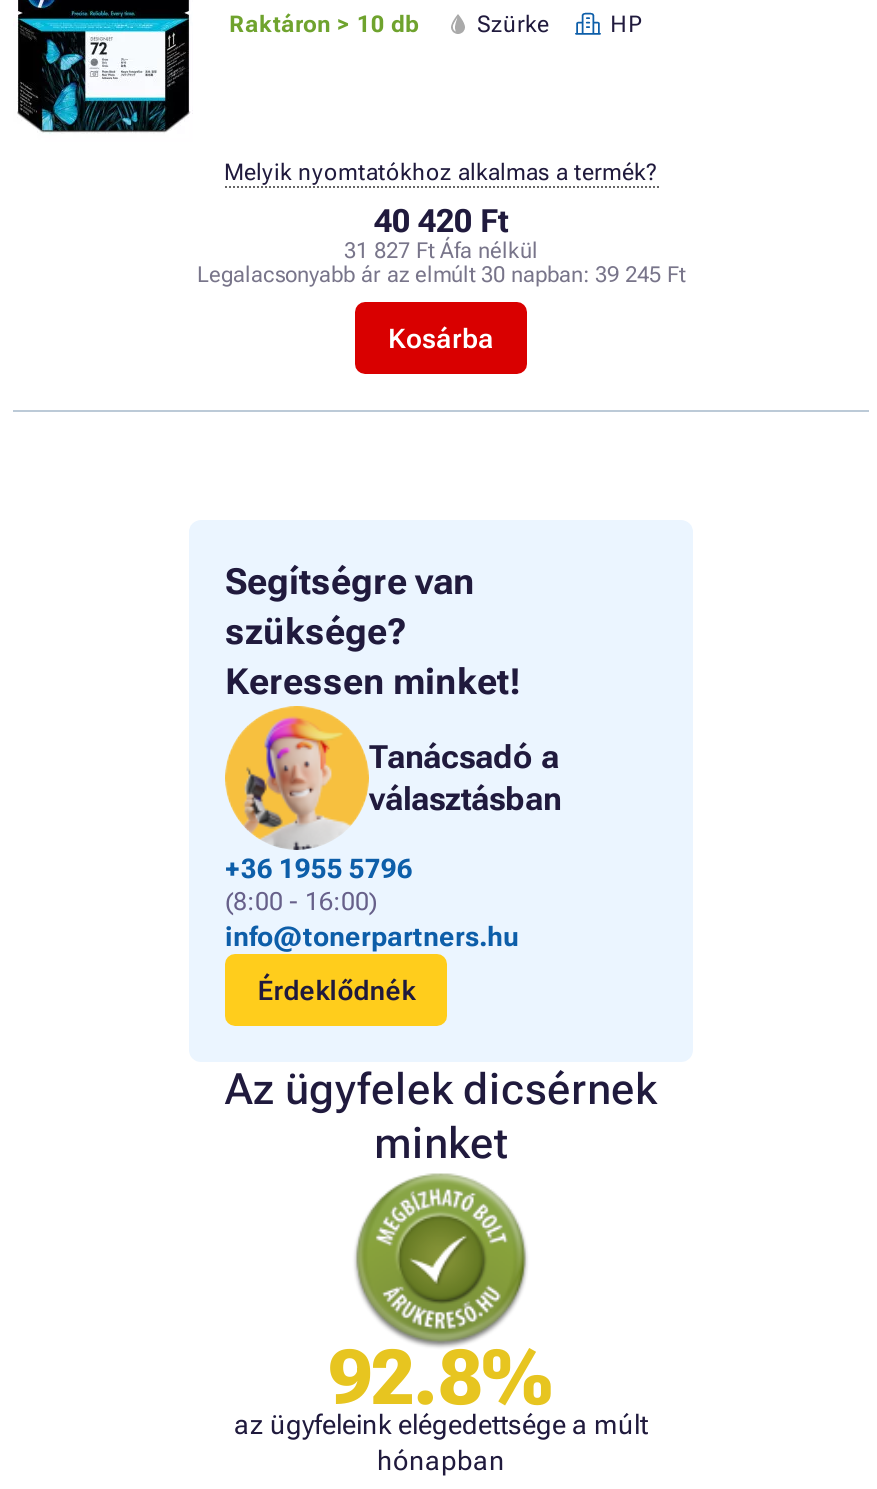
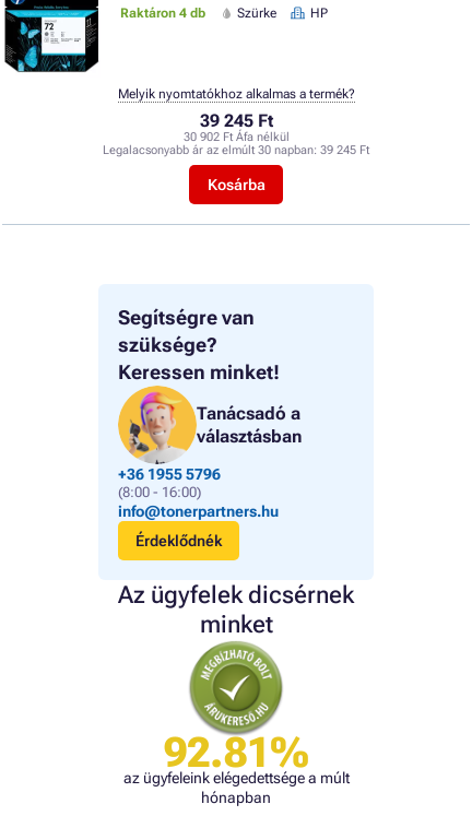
[229,9,419,37] Raktáron > 10 db -> [120,5,205,20] Raktáron 4 db
[374,201,508,239] 40 420 Ft -> [199,110,273,131] 39 245 Ft
[344,237,538,263] 31 827 Ft Áfa nélkül -> [183,130,289,144] 30 902 Ft Áfa nélkül
[329,1334,553,1422] 92.8% -> [163,728,309,776] 92.81%

